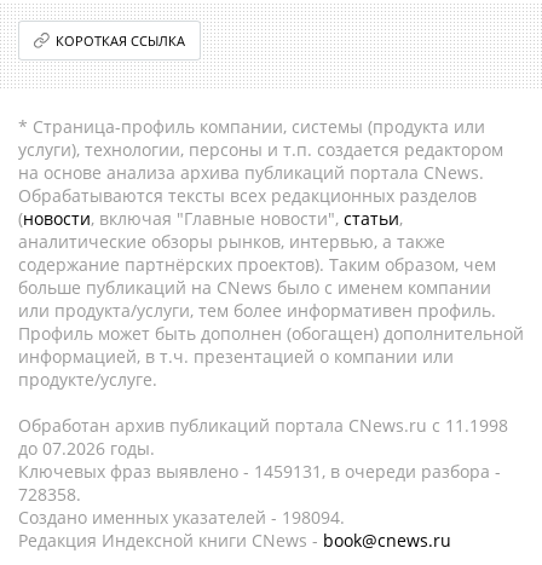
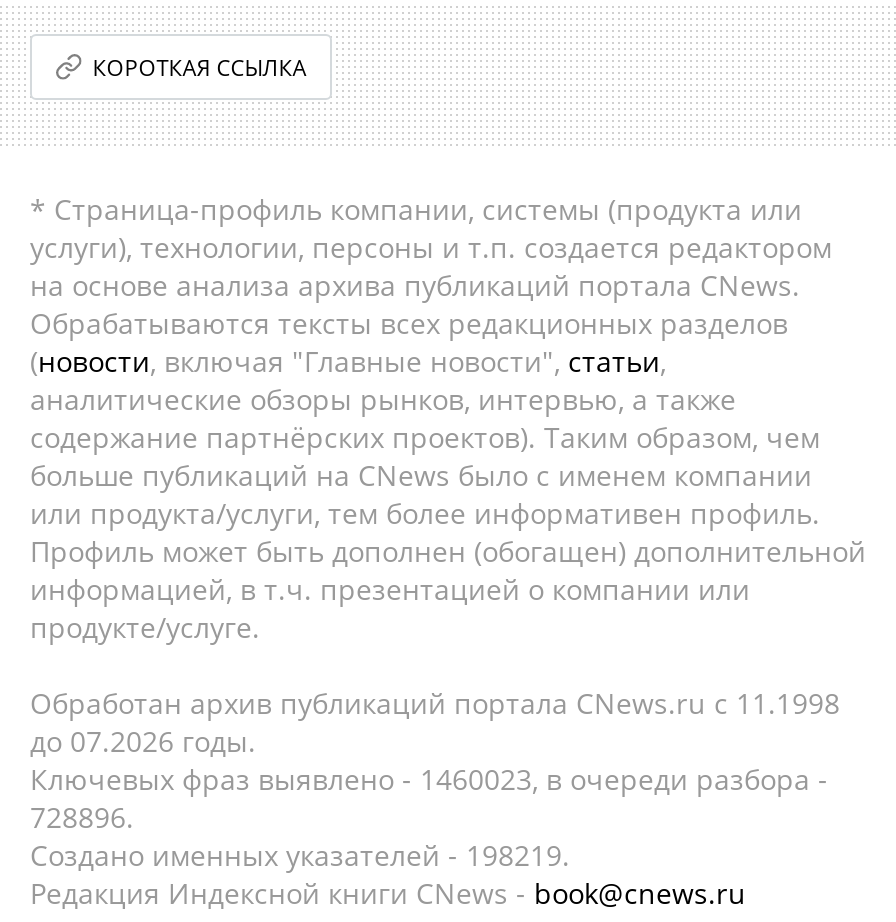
[18,460,501,483] Ключевых фраз выявлено - 1459131, в очереди разбора - -> [30,760,828,798] Ключевых фраз выявлено - 1460023, в очереди разбора -
[18,483,81,506] 728358. -> [30,798,134,836] 728896.
[18,506,345,529] Создано именных указателей - 198094. -> [30,836,570,874] Создано именных указателей - 198219.

